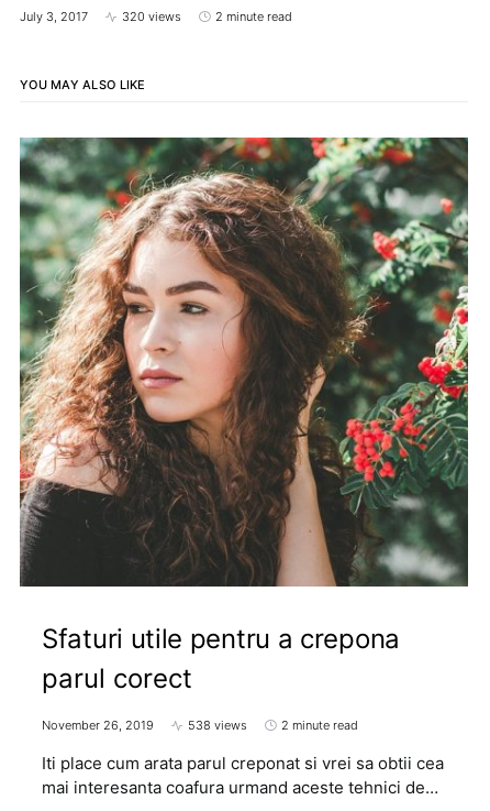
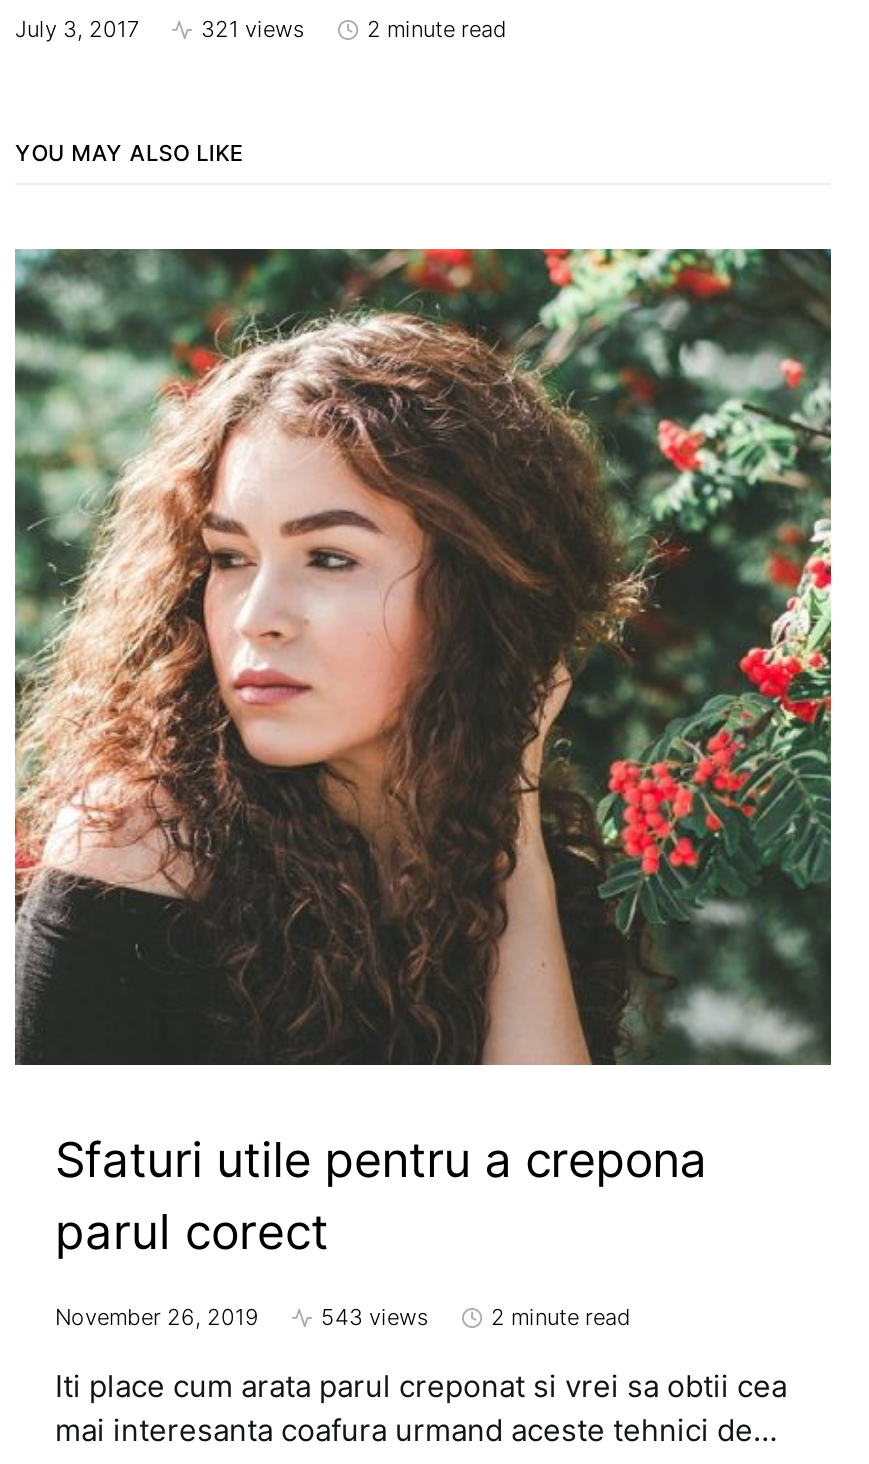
[122,9,181,25] 320 views -> [201,16,305,44] 321 views
[188,718,247,733] 538 views -> [321,1304,429,1332] 543 views

